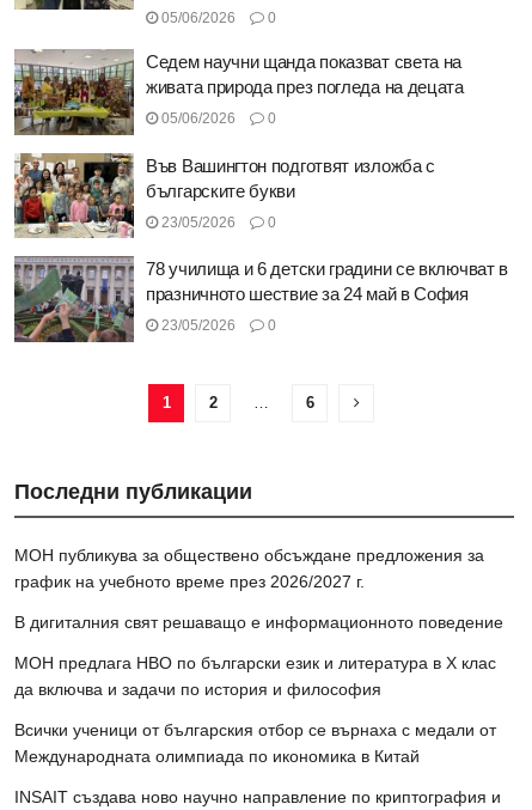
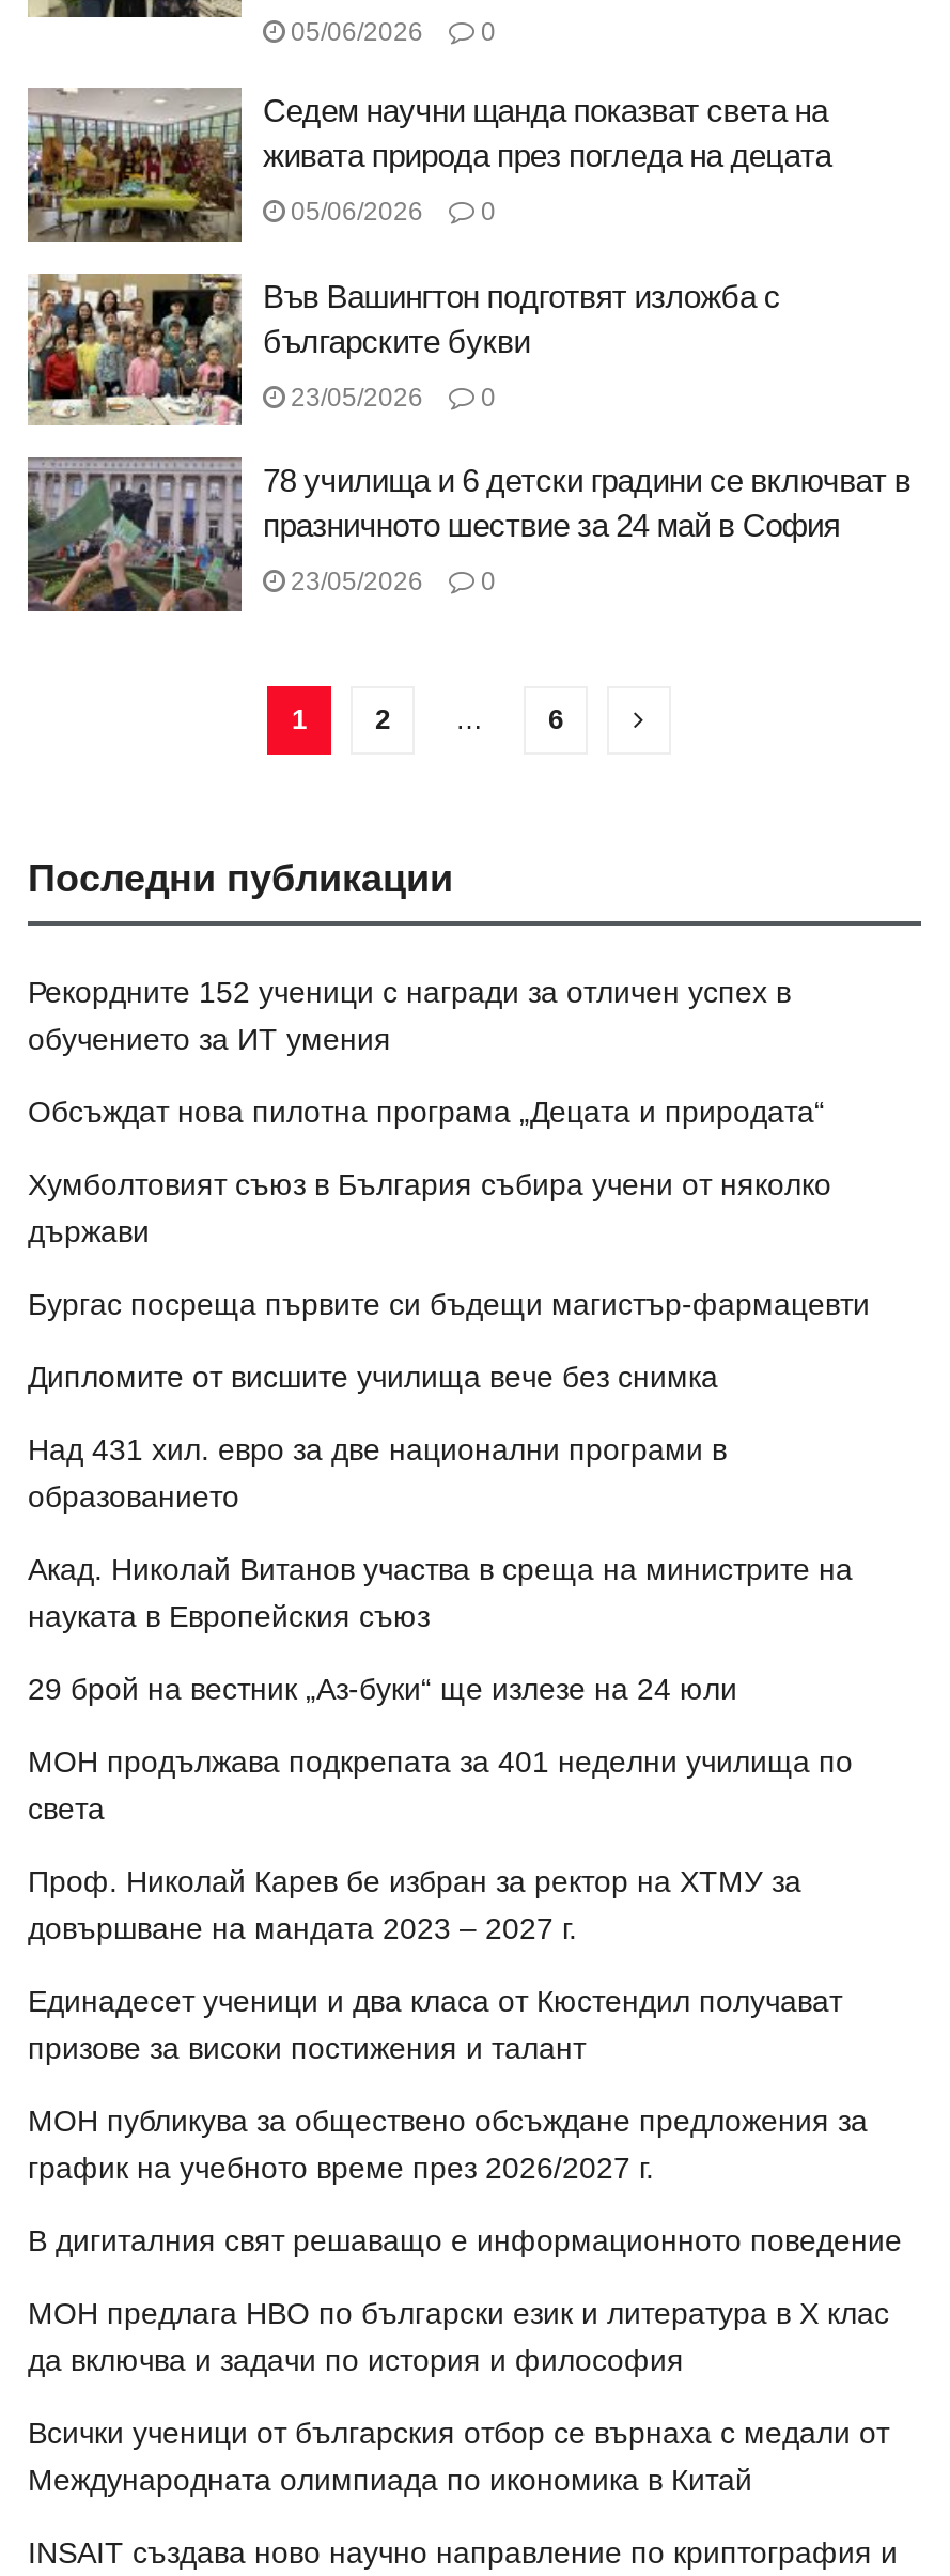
none -> [28,974,870,2064] Рекордните 152 ученици с награди за отличен успех в | обучението за ИТ умения | Обсъждат нова пилотна програма „Децата и природата“ | Хумболтовият съюз в България събира учени от няколко | държави | Бургас посреща първите си бъдещи магистър-фармацевти | Дипломите от висшите училища вече без снимка | Над 431 хил. евро за две национални програми в | образованието | Акад. Николай Витанов участва в среща на министрите на | науката в Европейския съюз | 29 брой на вестник „Аз-буки“ ще излезе на 24 юли | МОН продължава подкрепата за 401 неделни училища по | света | Проф. Николай Карев бе избран за ректор на ХТМУ за | довършване на мандата 2023 – 2027 г. | Единадесет ученици и два класа от Кюстендил получават | призове за високи постижения и талант

